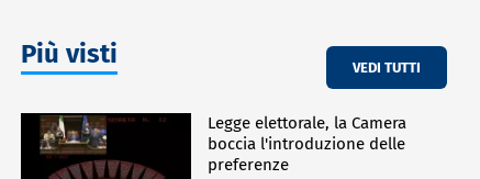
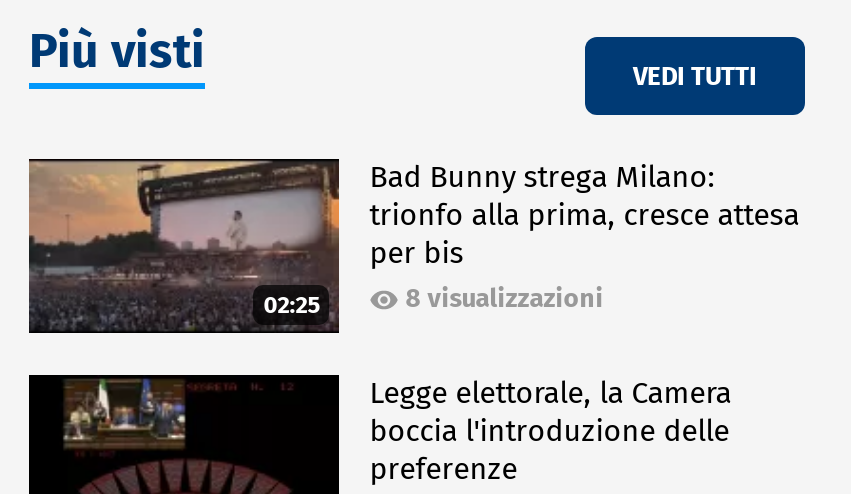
none -> [27,159,341,335] [image] | 02:25
none -> [369,160,799,314] Bad Bunny strega Milano: | trionfo alla prima, cresce attesa | per bis | 8 visualizzazioni

